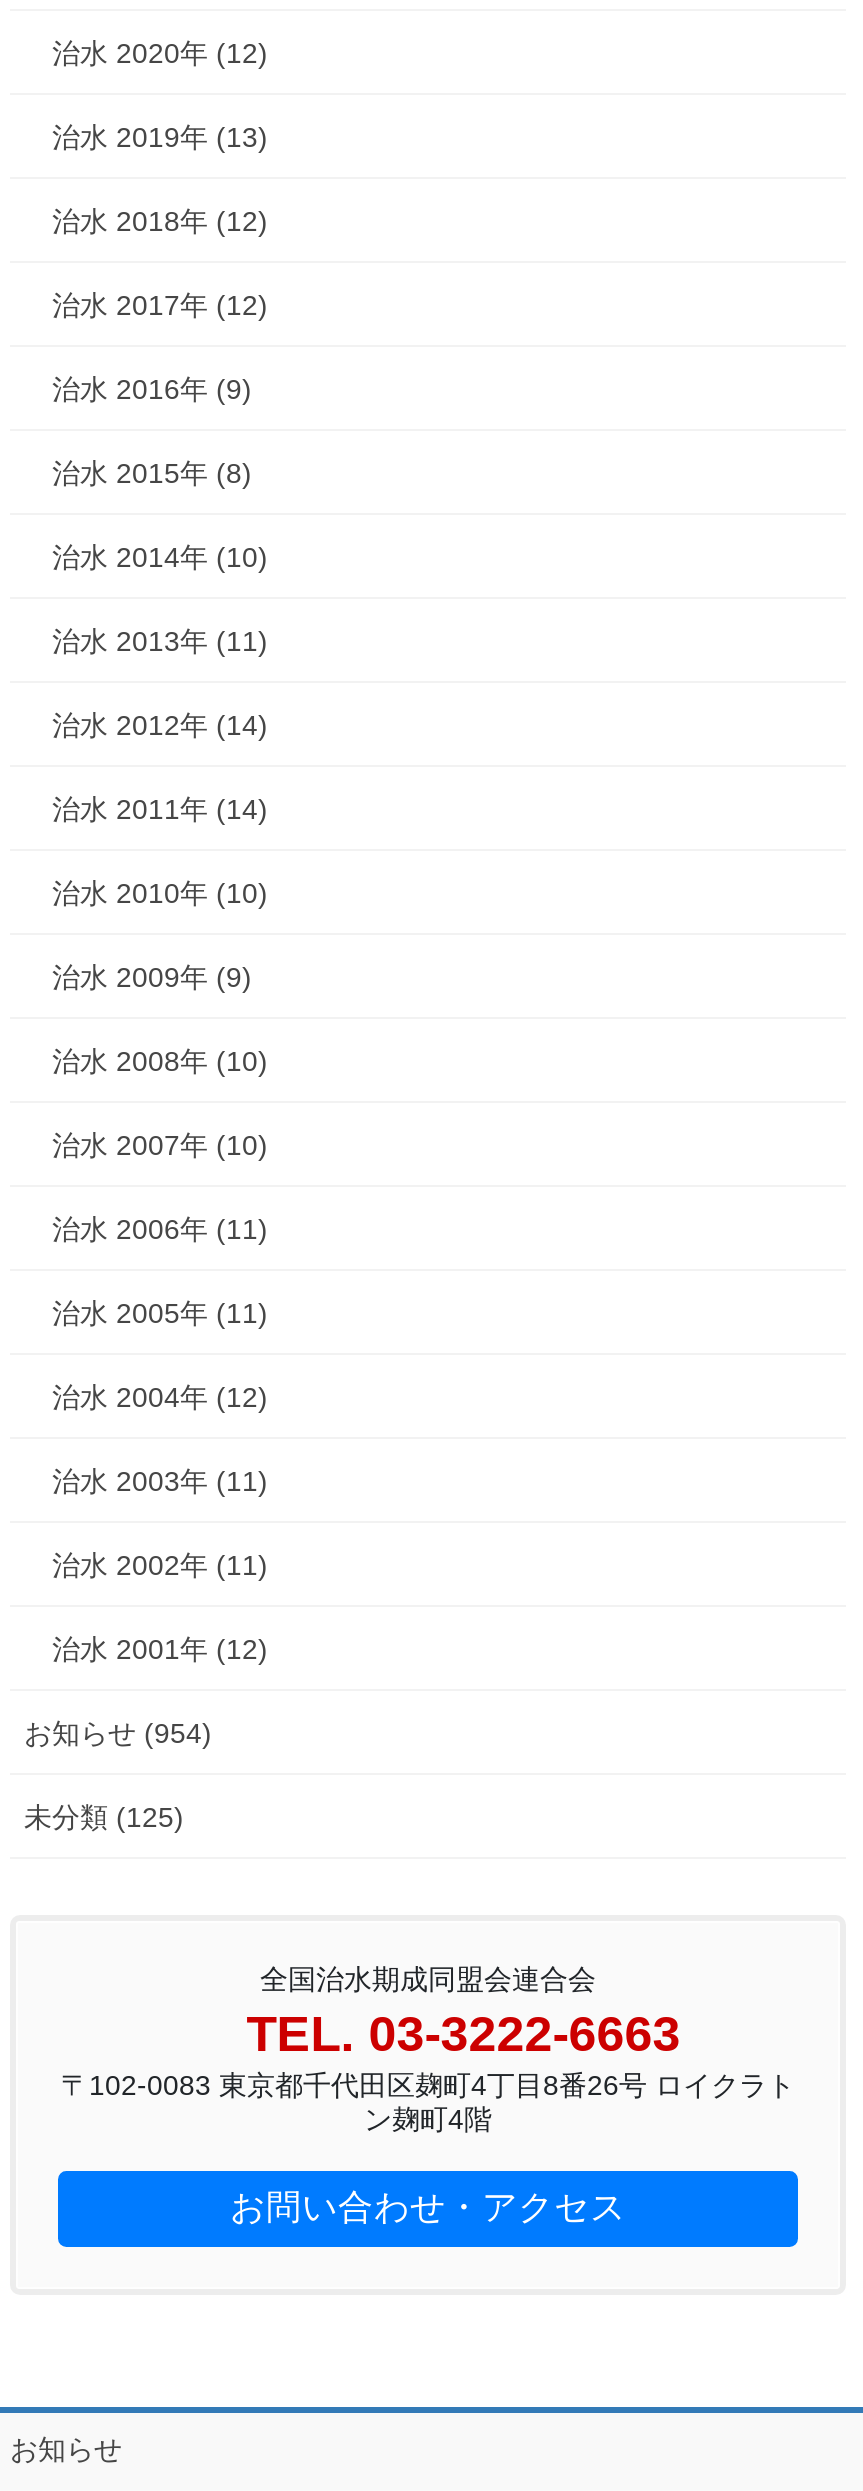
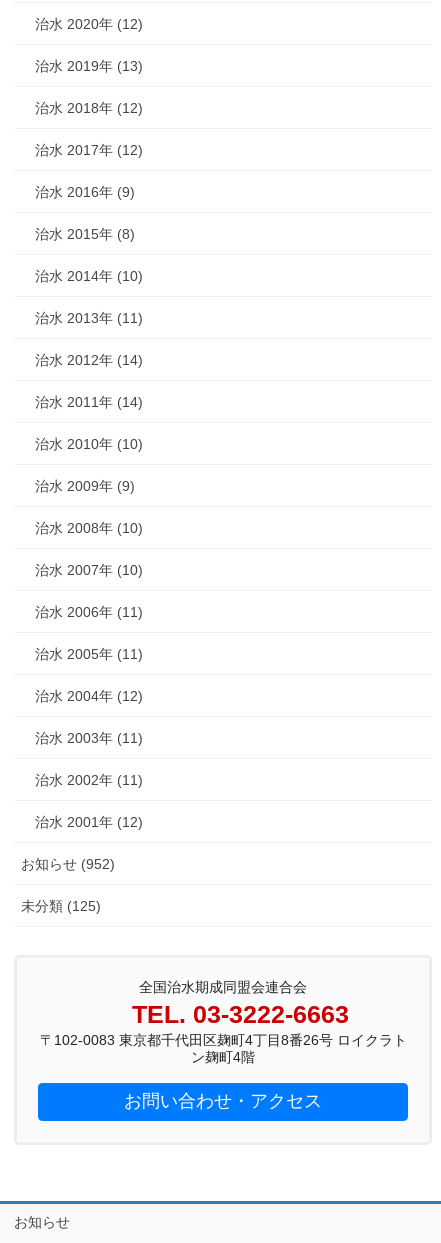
[24,1717,212,1749] お知らせ (954) -> [21,856,115,872] お知らせ (952)

